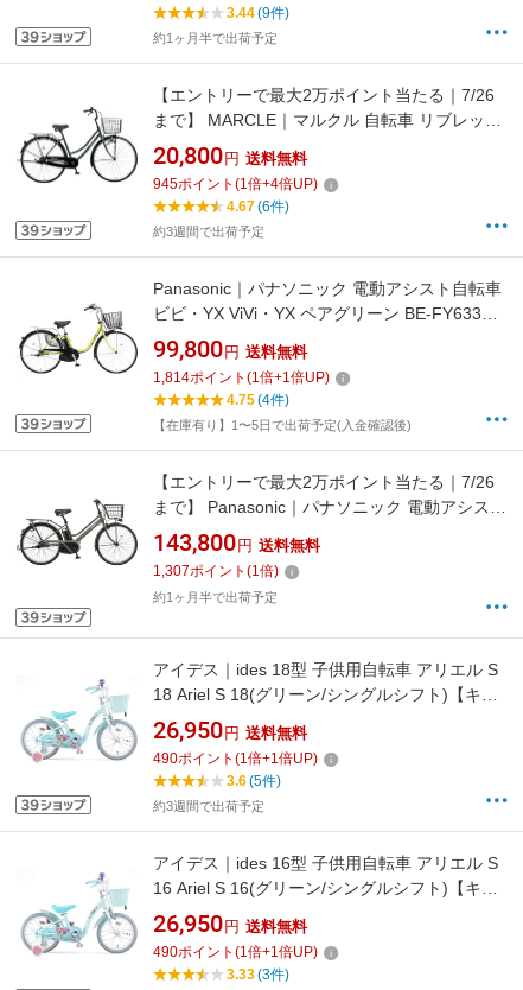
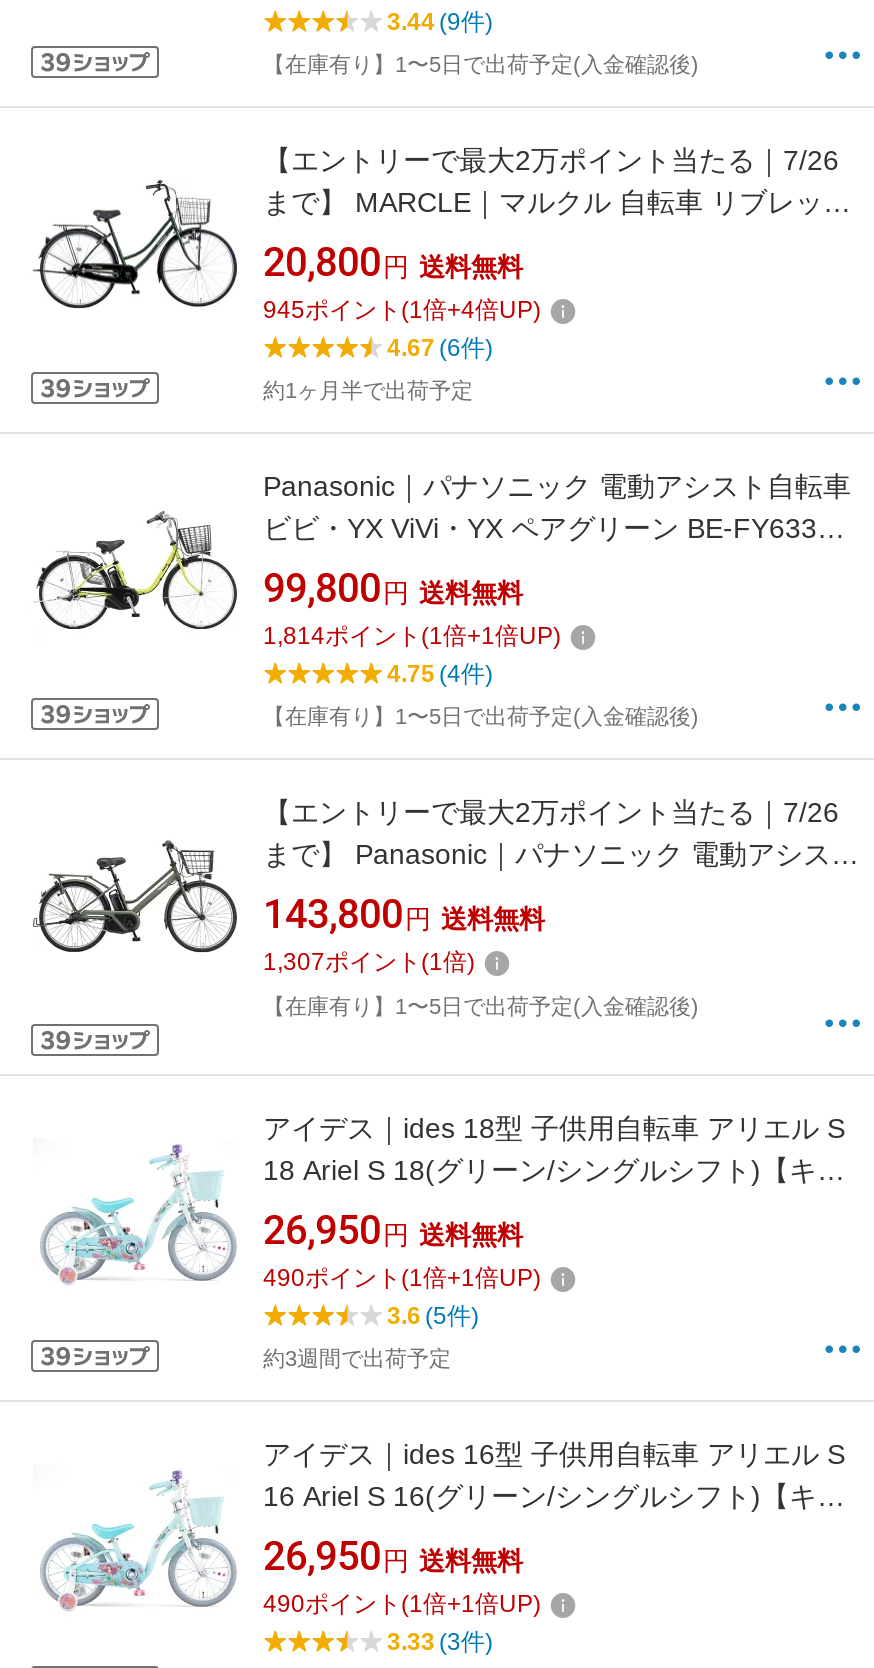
[153,31,278,45] 約1ヶ月半で出荷予定 -> [263,52,699,76] 【在庫有り】1〜5日で出荷予定(入金確認後)
[153,224,264,239] 約3週間で出荷予定 -> [263,378,473,402] 約1ヶ月半で出荷予定
[153,590,278,604] 約1ヶ月半で出荷予定 -> [263,994,699,1018] 【在庫有り】1〜5日で出荷予定(入金確認後)

